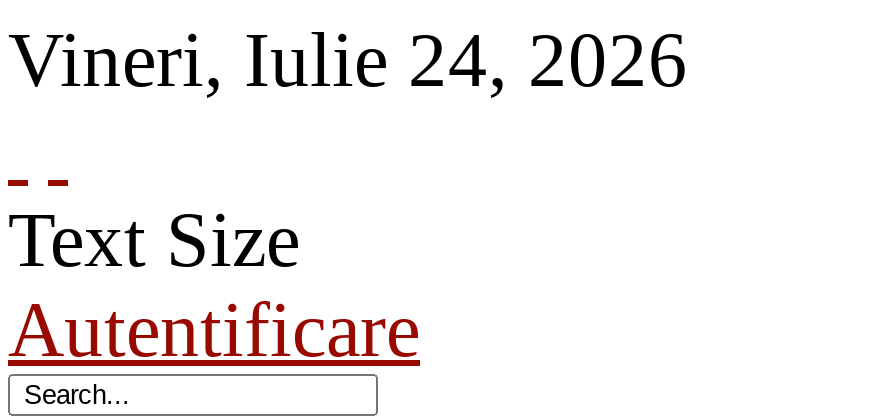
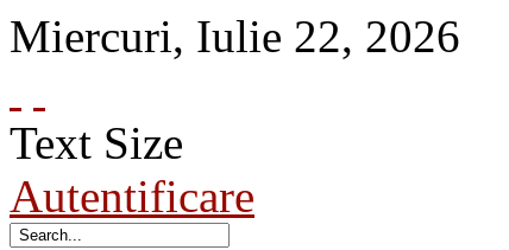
[8,16,688,102] Vineri, Iulie 24, 2026 -> [10,11,460,62] Miercuri, Iulie 22, 2026

